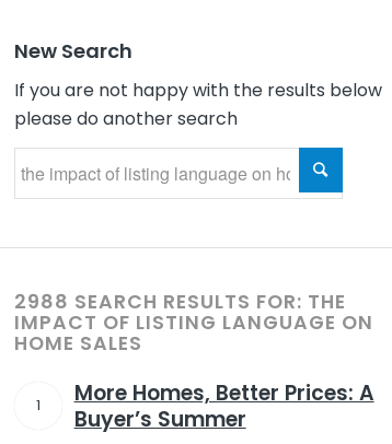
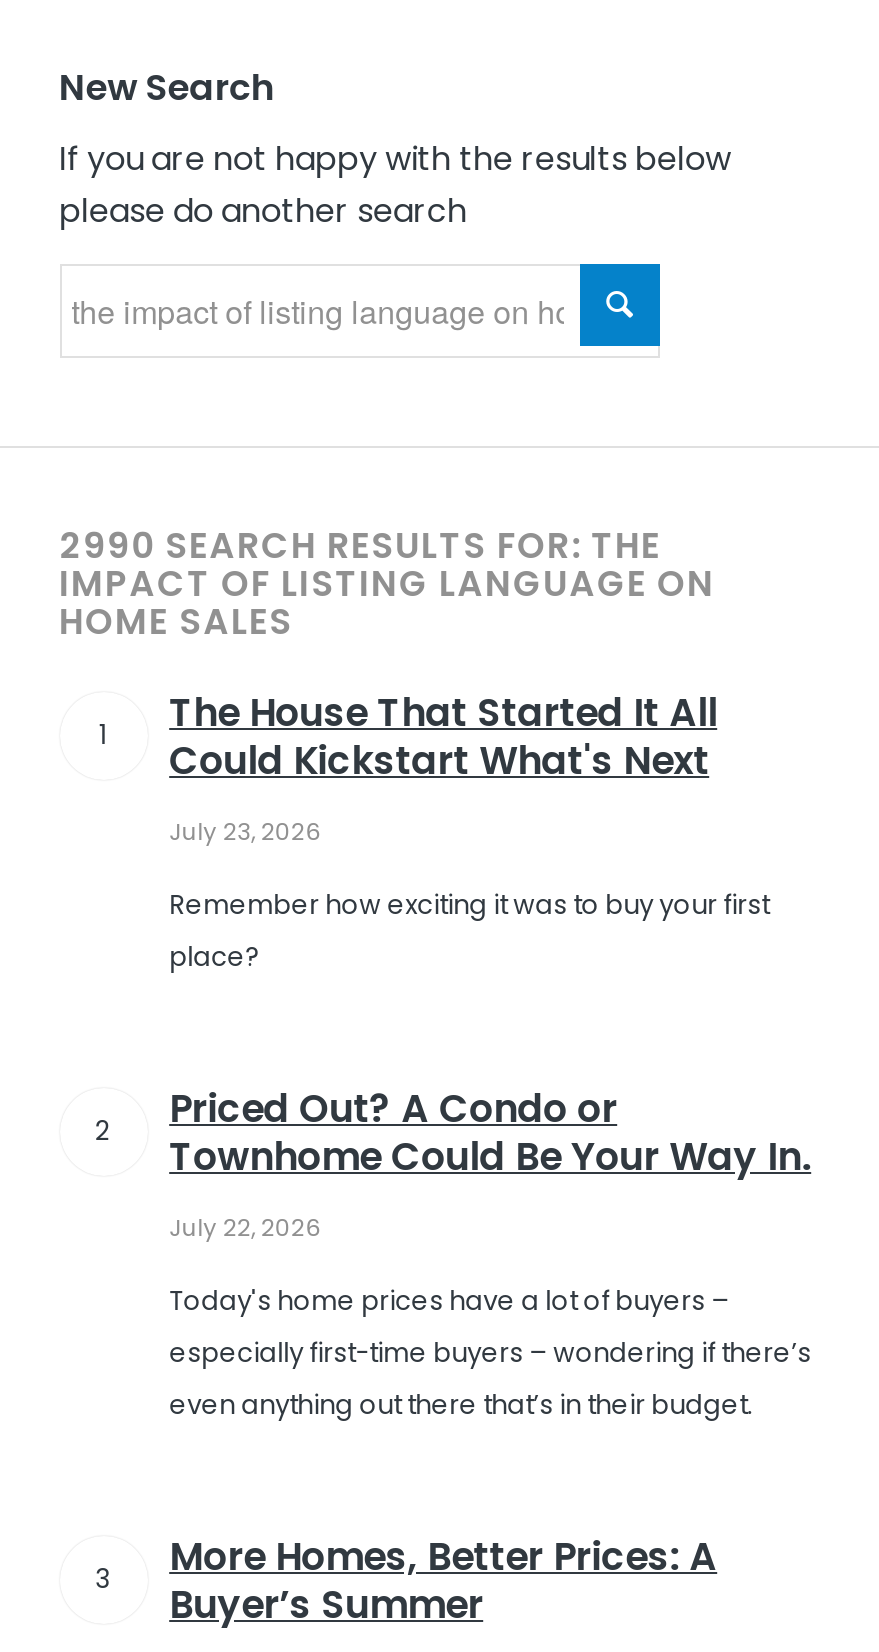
[14,289,346,315] 2988 SEARCH RESULTS FOR: THE -> [59,522,661,570] 2990 SEARCH RESULTS FOR: THE
none -> [169,686,769,976] The House That Started It All | Could Kickstart What's Next | July 23, 2026 | Remember how exciting it was to buy your first | place?
none -> [95,1561,111,1599] 3
none -> [95,1083,811,1425] 2 | Priced Out? A Condo or | Townhome Could Be Your Way In. | July 22, 2026 | Today's home prices have a lot of buyers – | especially first-time buyers – wondering if there’s | even anything out there that’s in their budget.

